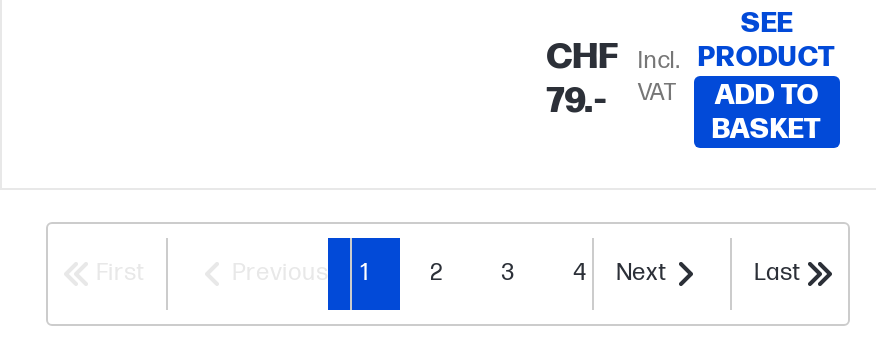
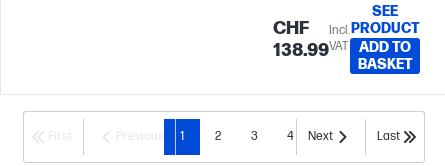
[546,78,818,122] 79.- VAT ADD TO -> [273,39,411,61] 138.99 VAT ADD TO

